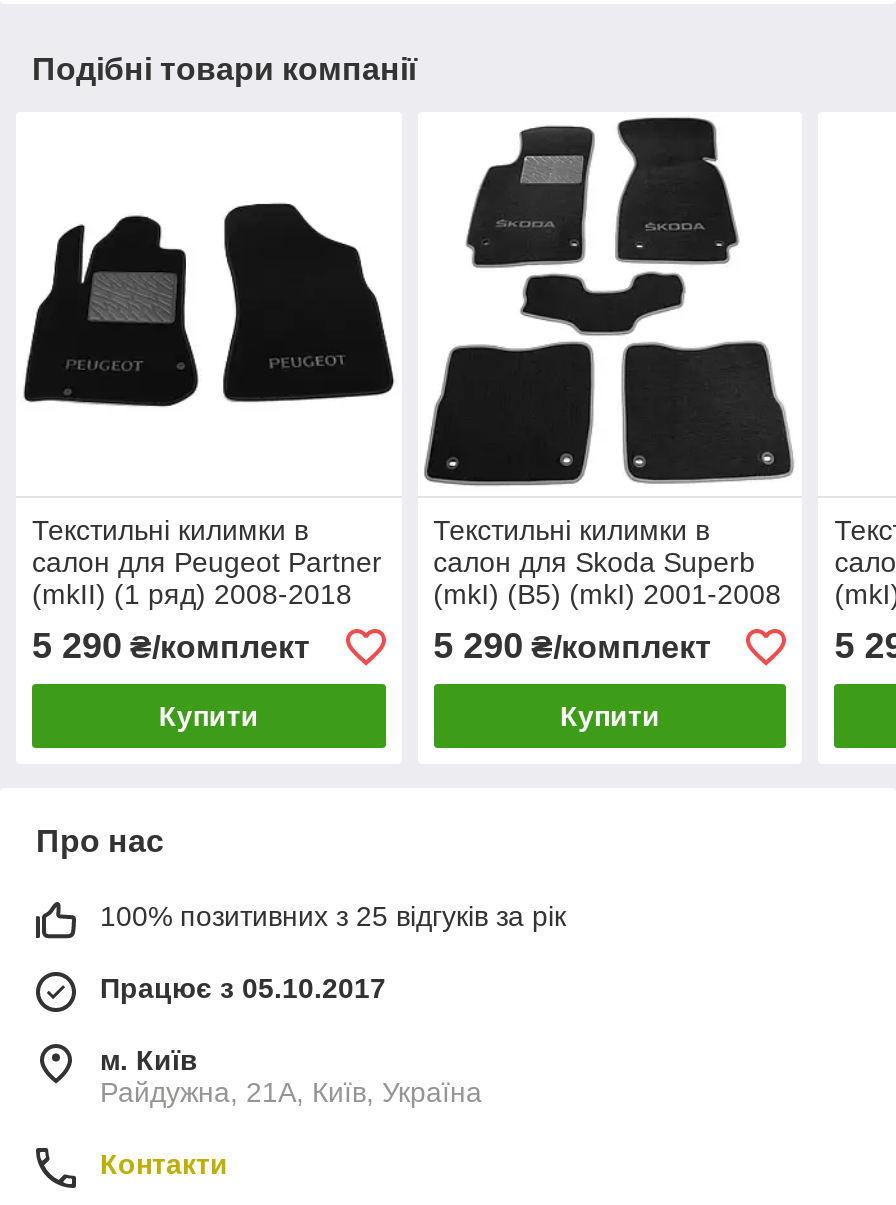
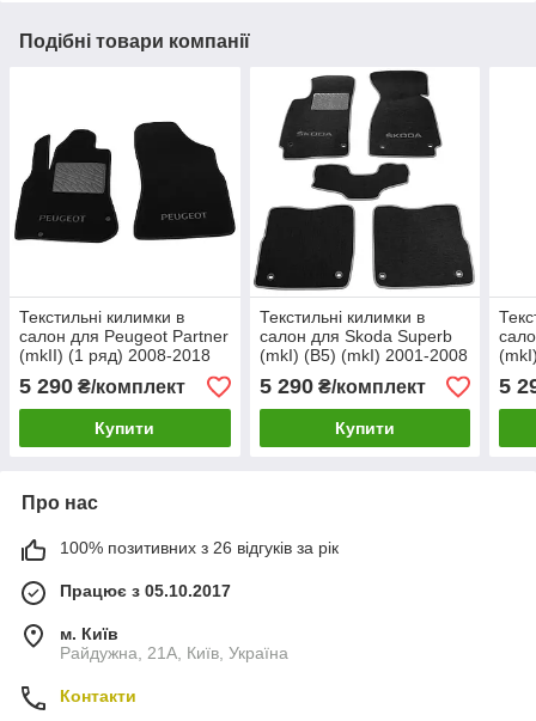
[100,900,566,932] 100% позитивних з 25 відгуків за рік -> [60,538,339,557] 100% позитивних з 26 відгуків за рік

